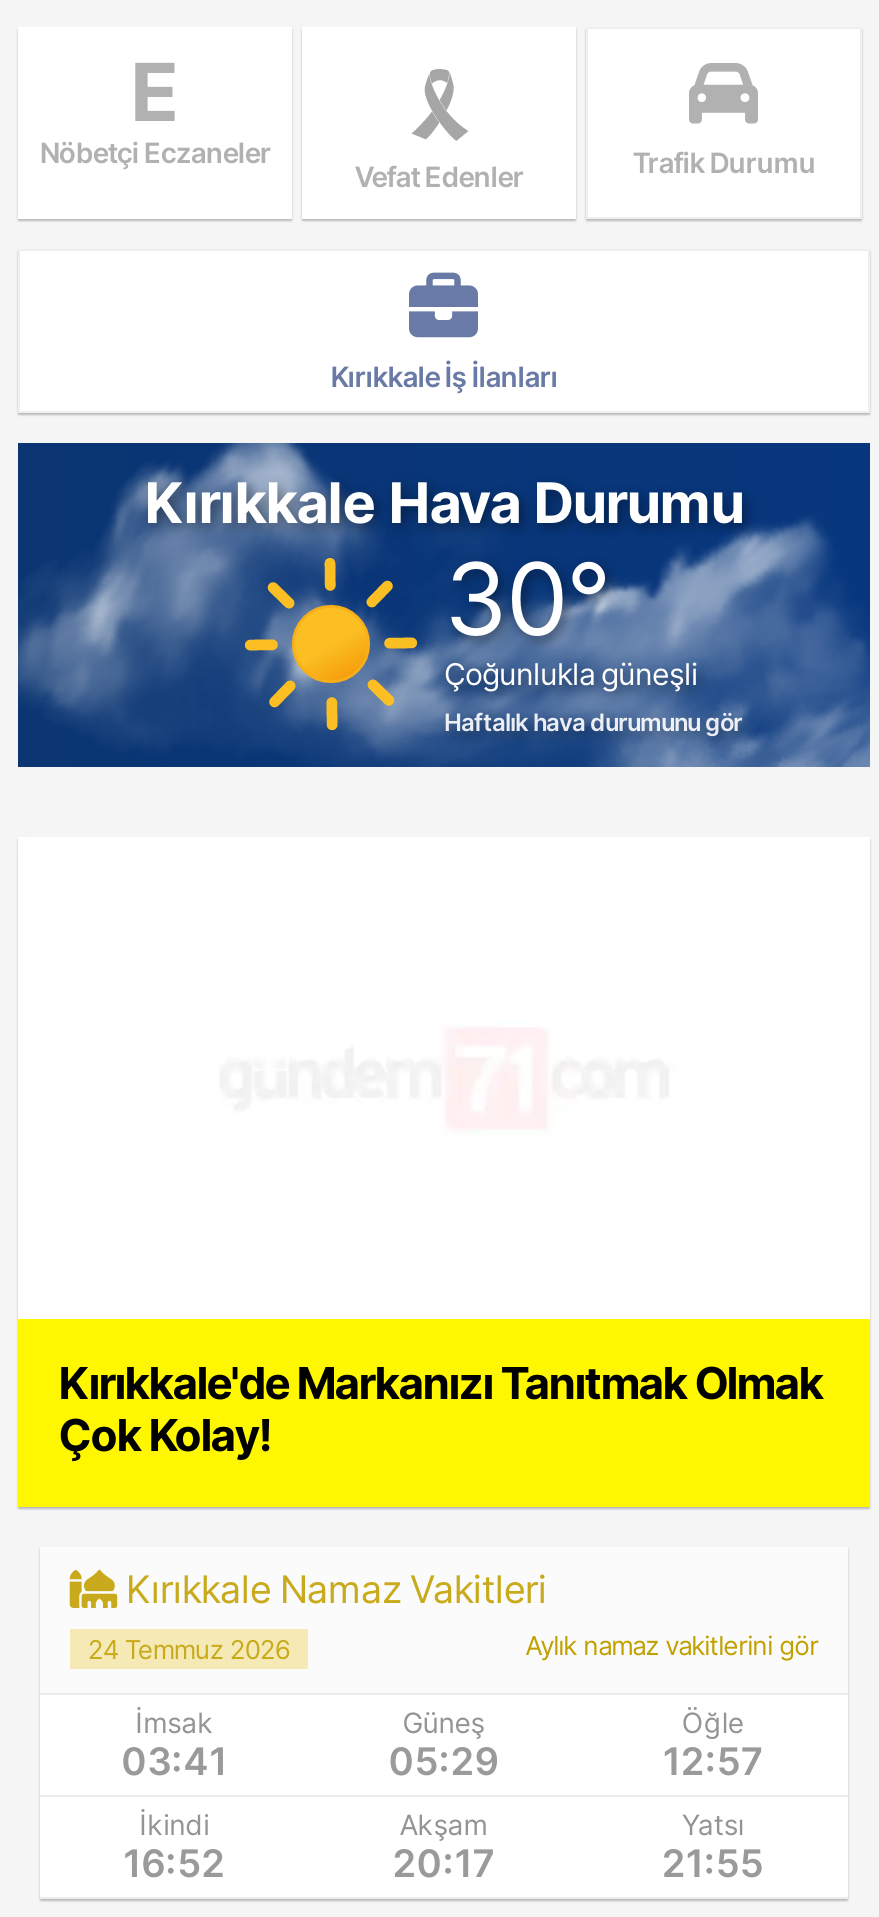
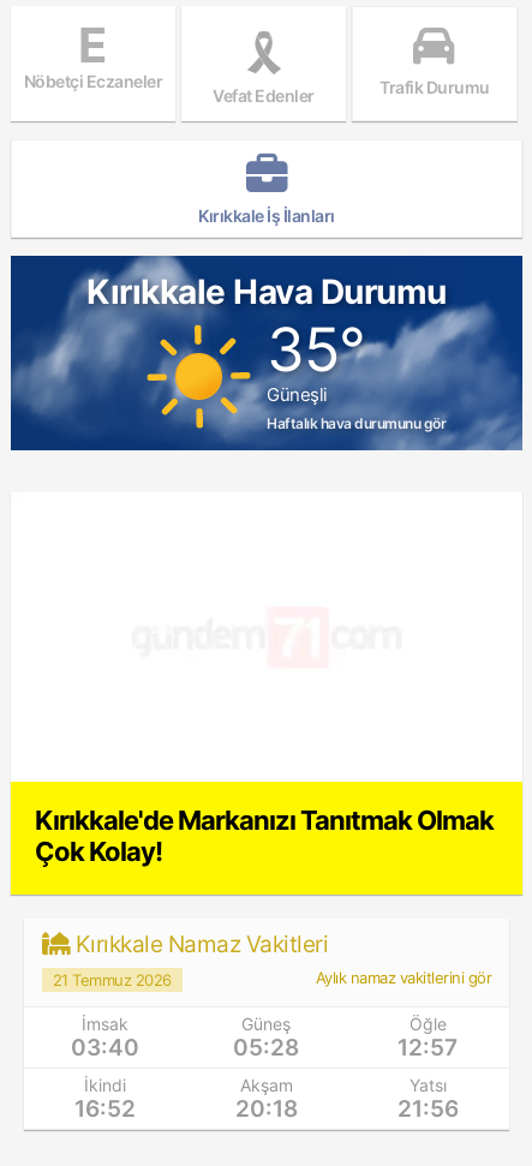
[444,539,698,693] 30° | Çoğunlukla güneşli -> [267,314,365,406] 35° | Güneşli
[88,1632,290,1664] 24 Temmuz 2026 -> [53,970,171,989] 21 Temmuz 2026
[121,1738,227,1784] 03:41 -> [70,1034,139,1061] 03:40
[389,1738,499,1784] 05:29 -> [233,1034,299,1061] 05:28
[393,1840,495,1886] 20:17 -> [235,1095,298,1122] 20:18
[662,1840,764,1886] 21:55 -> [397,1095,459,1122] 21:56

